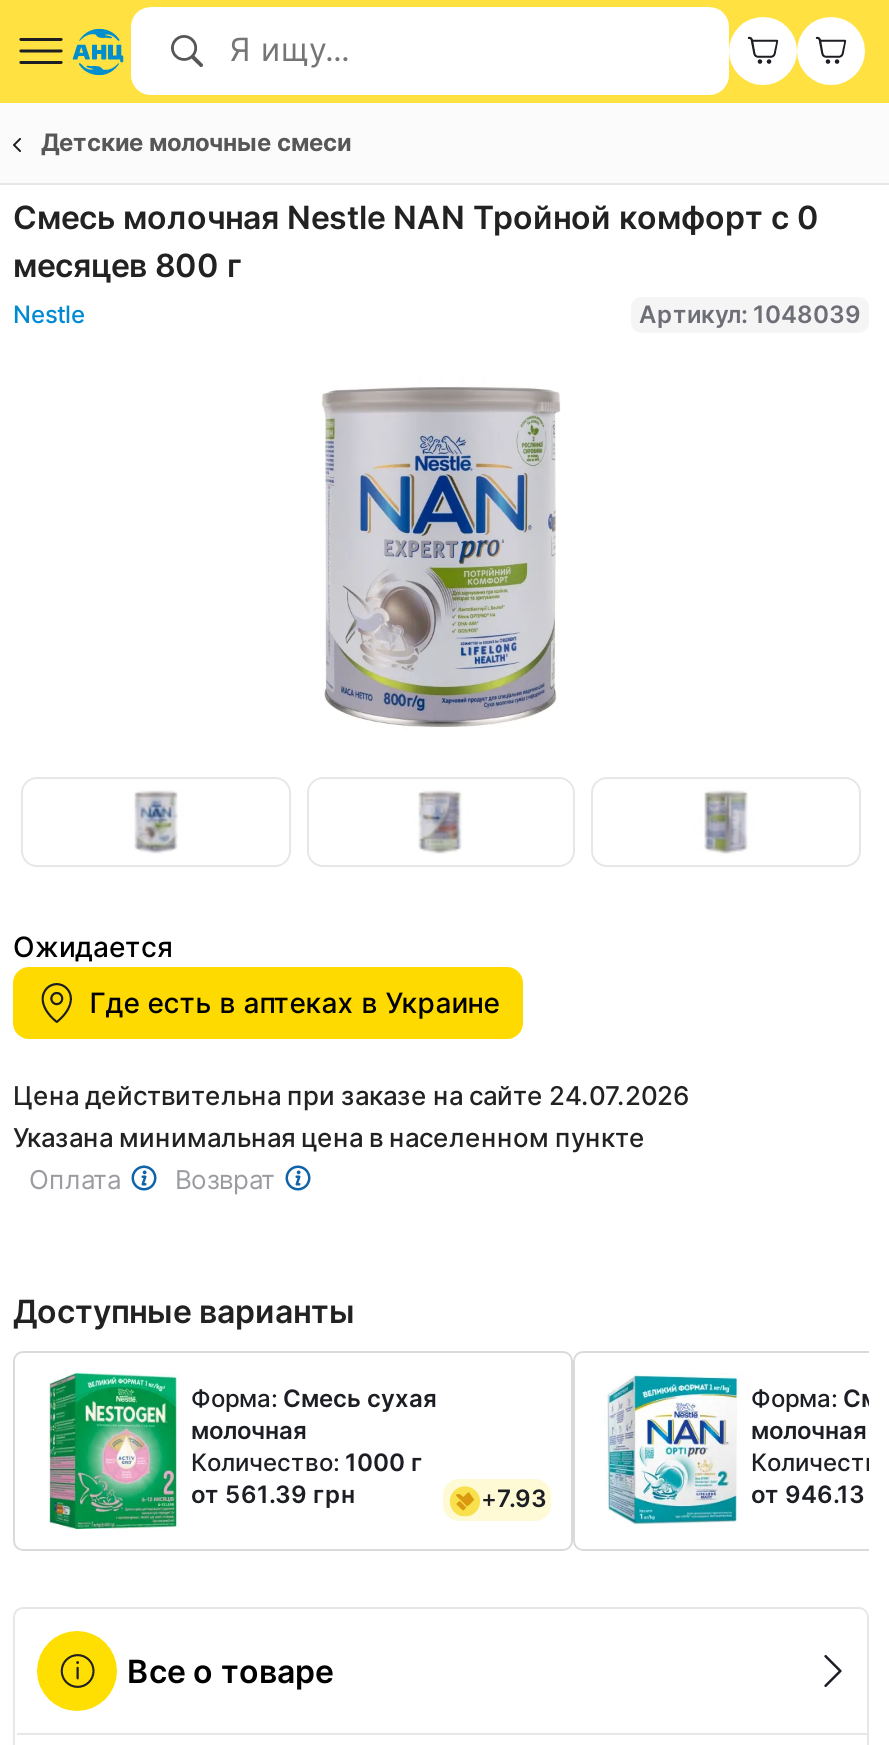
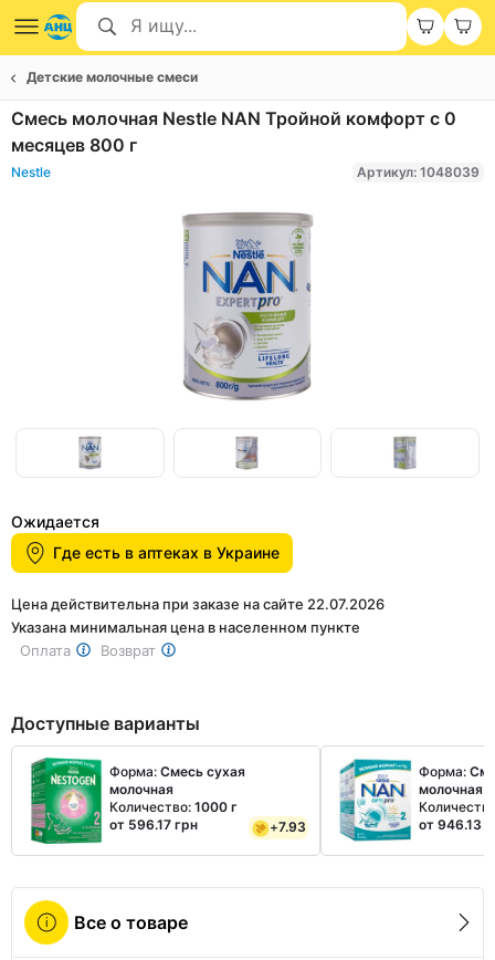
[13,1079,689,1111] Цена действительна при заказе на сайте 24.07.2026 -> [11,595,385,613] Цена действительна при заказе на сайте 22.07.2026
[191,1479,355,1509] от 561.39 грн -> [109,816,198,833] от 596.17 грн

